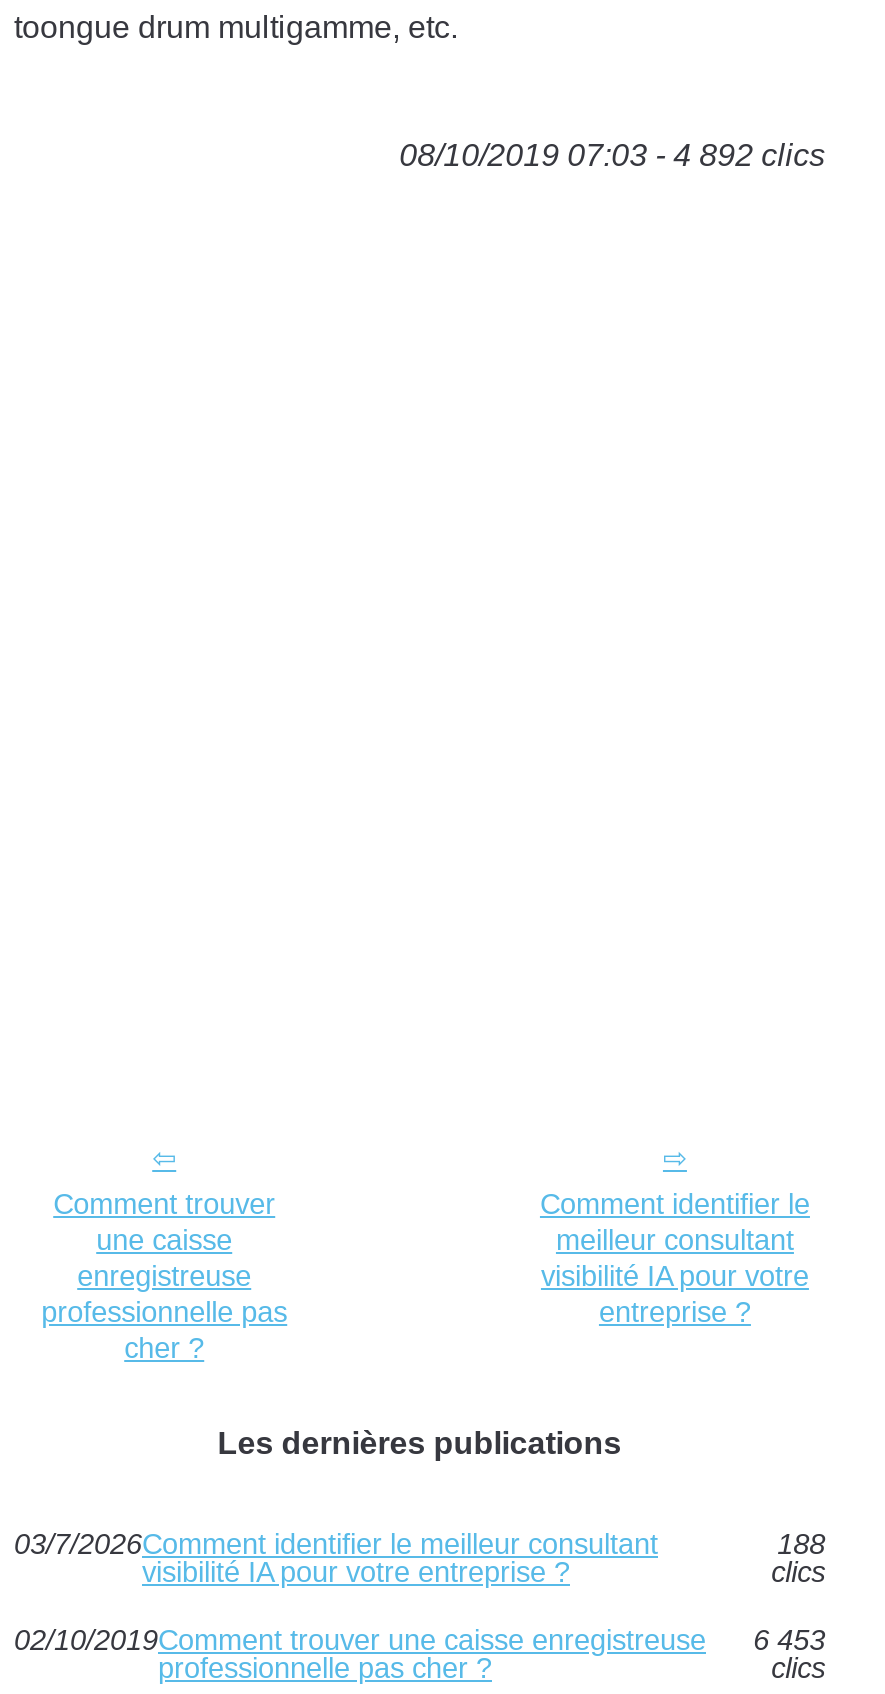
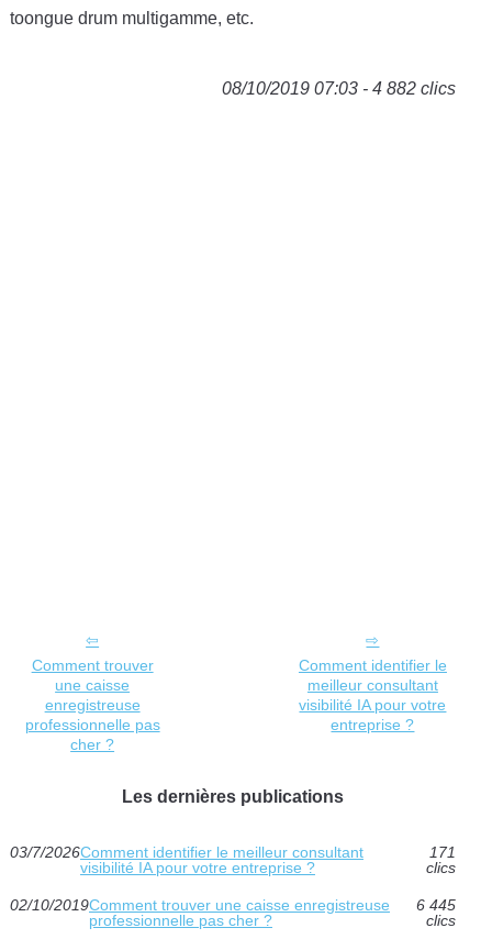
[399,138,825,172] 08/10/2019 07:03 - 4 892 clics -> [221,79,455,98] 08/10/2019 07:03 - 4 882 clics
[777,1528,825,1560] 188 -> [429,843,455,861] 171
[14,1624,825,1656] 02/10/2019Comment trouver une caisse enregistreuse 6 453 -> [10,896,455,914] 02/10/2019Comment trouver une caisse enregistreuse 6 445

